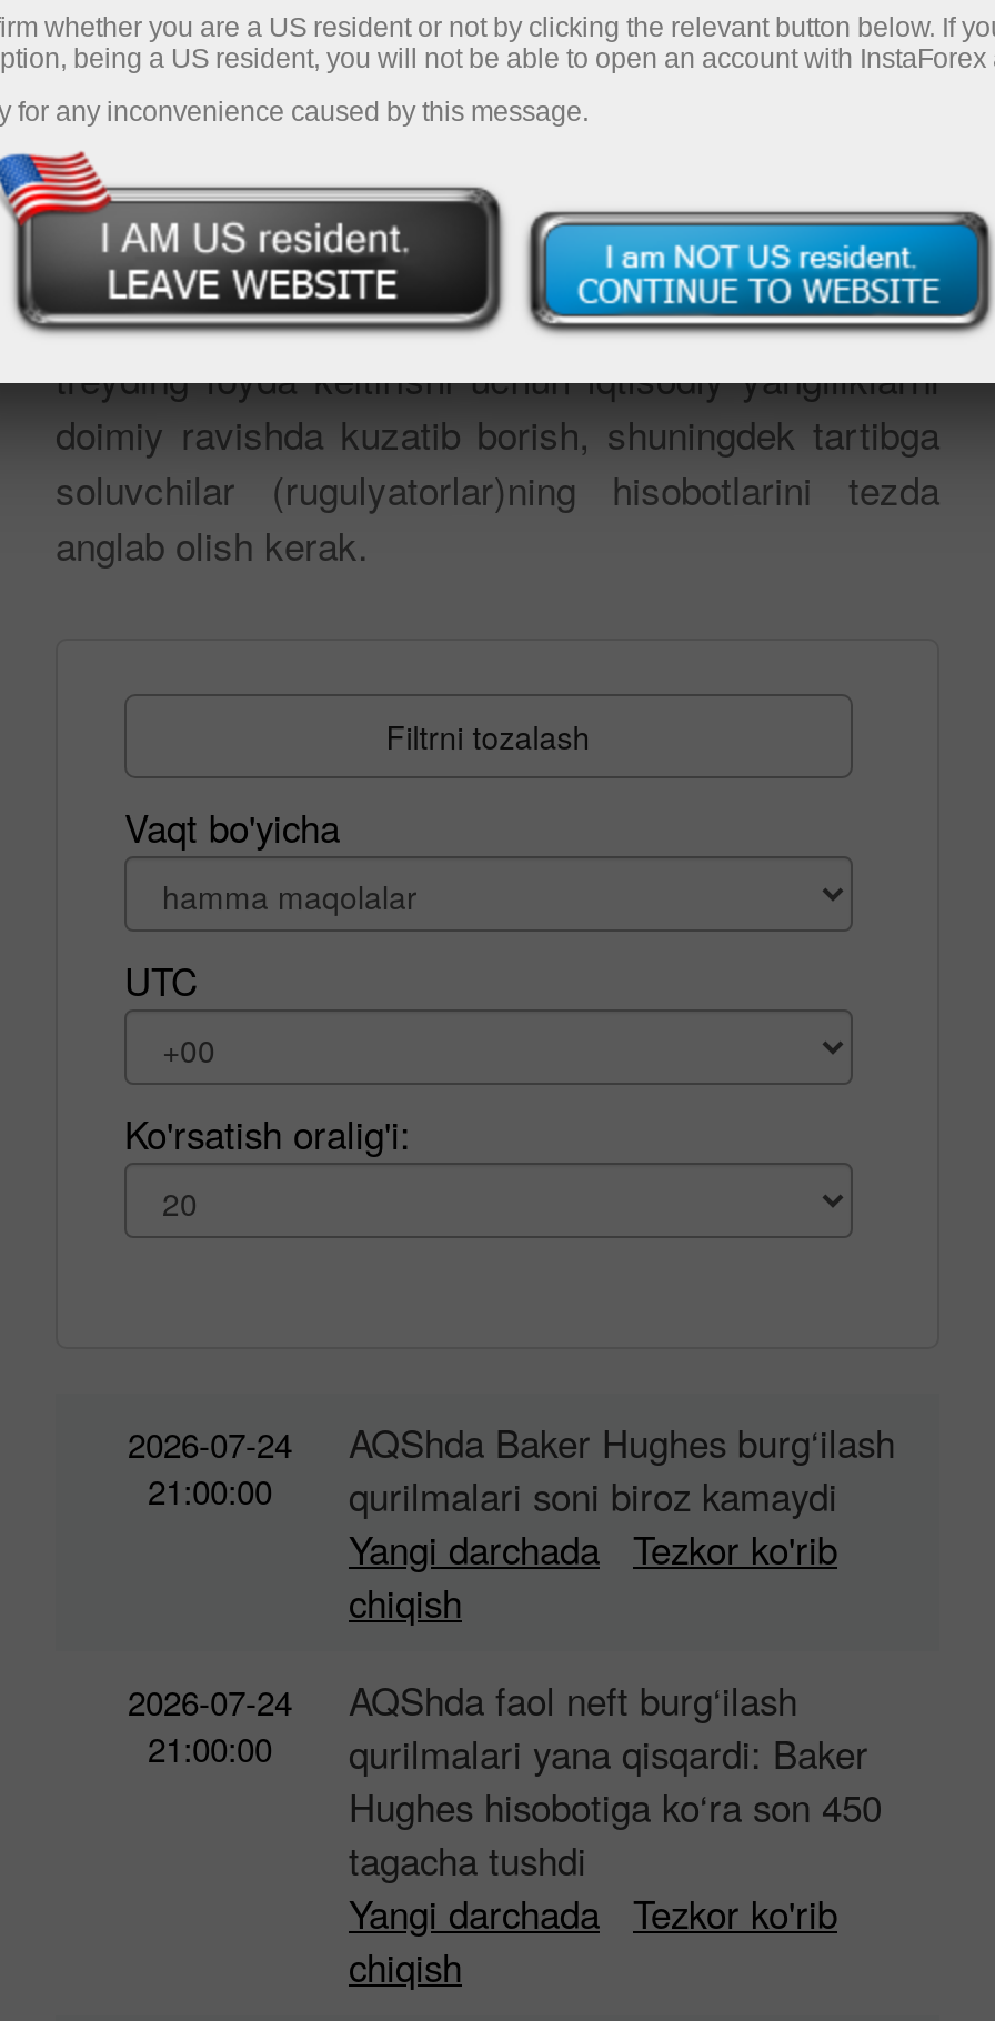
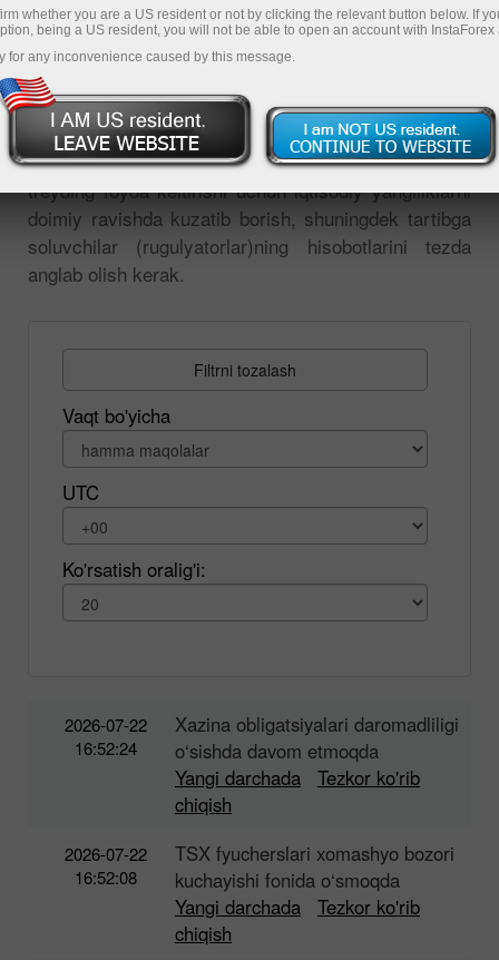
[128,1420,292,1514] 2026-07-24 | 21:00:00 -> [64,713,146,760] 2026-07-22 | 16:52:24
[349,1416,895,1522] AQShda Baker Hughes burg‘ilash | qurilmalari soni biroz kamaydi -> [175,711,459,764] Xazina obligatsiyalari daromadliligi | o‘sishda davom etmoqda
[128,1678,292,1771] 2026-07-24 | 21:00:00 -> [64,842,146,889] 2026-07-22 | 16:52:08
[349,1673,882,1887] AQShda faol neft burg‘ilash | qurilmalari yana qisqardi: Baker | Hughes hisobotiga ko‘ra son 450 | tagacha tushdi -> [175,840,454,893] TSX fyucherslari xomashyo bozori | kuchayishi fonida o‘smoqda

